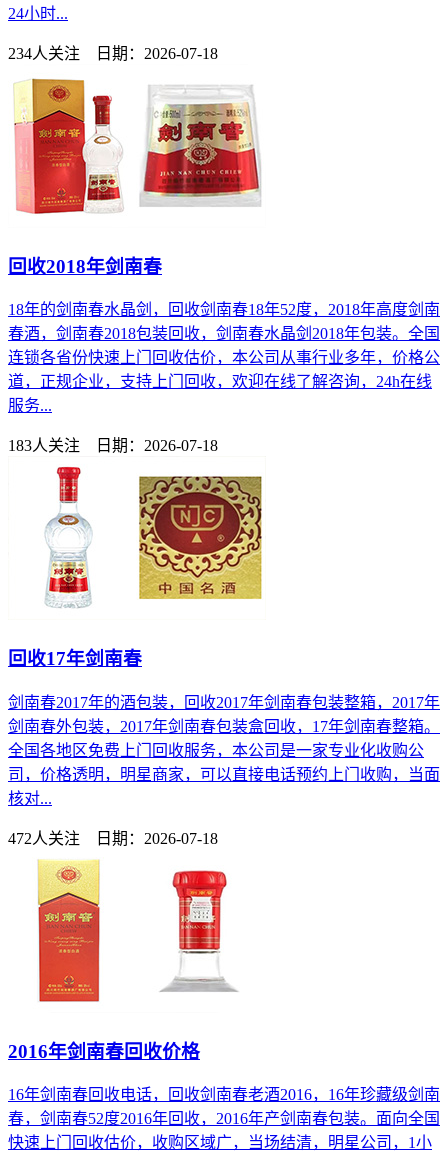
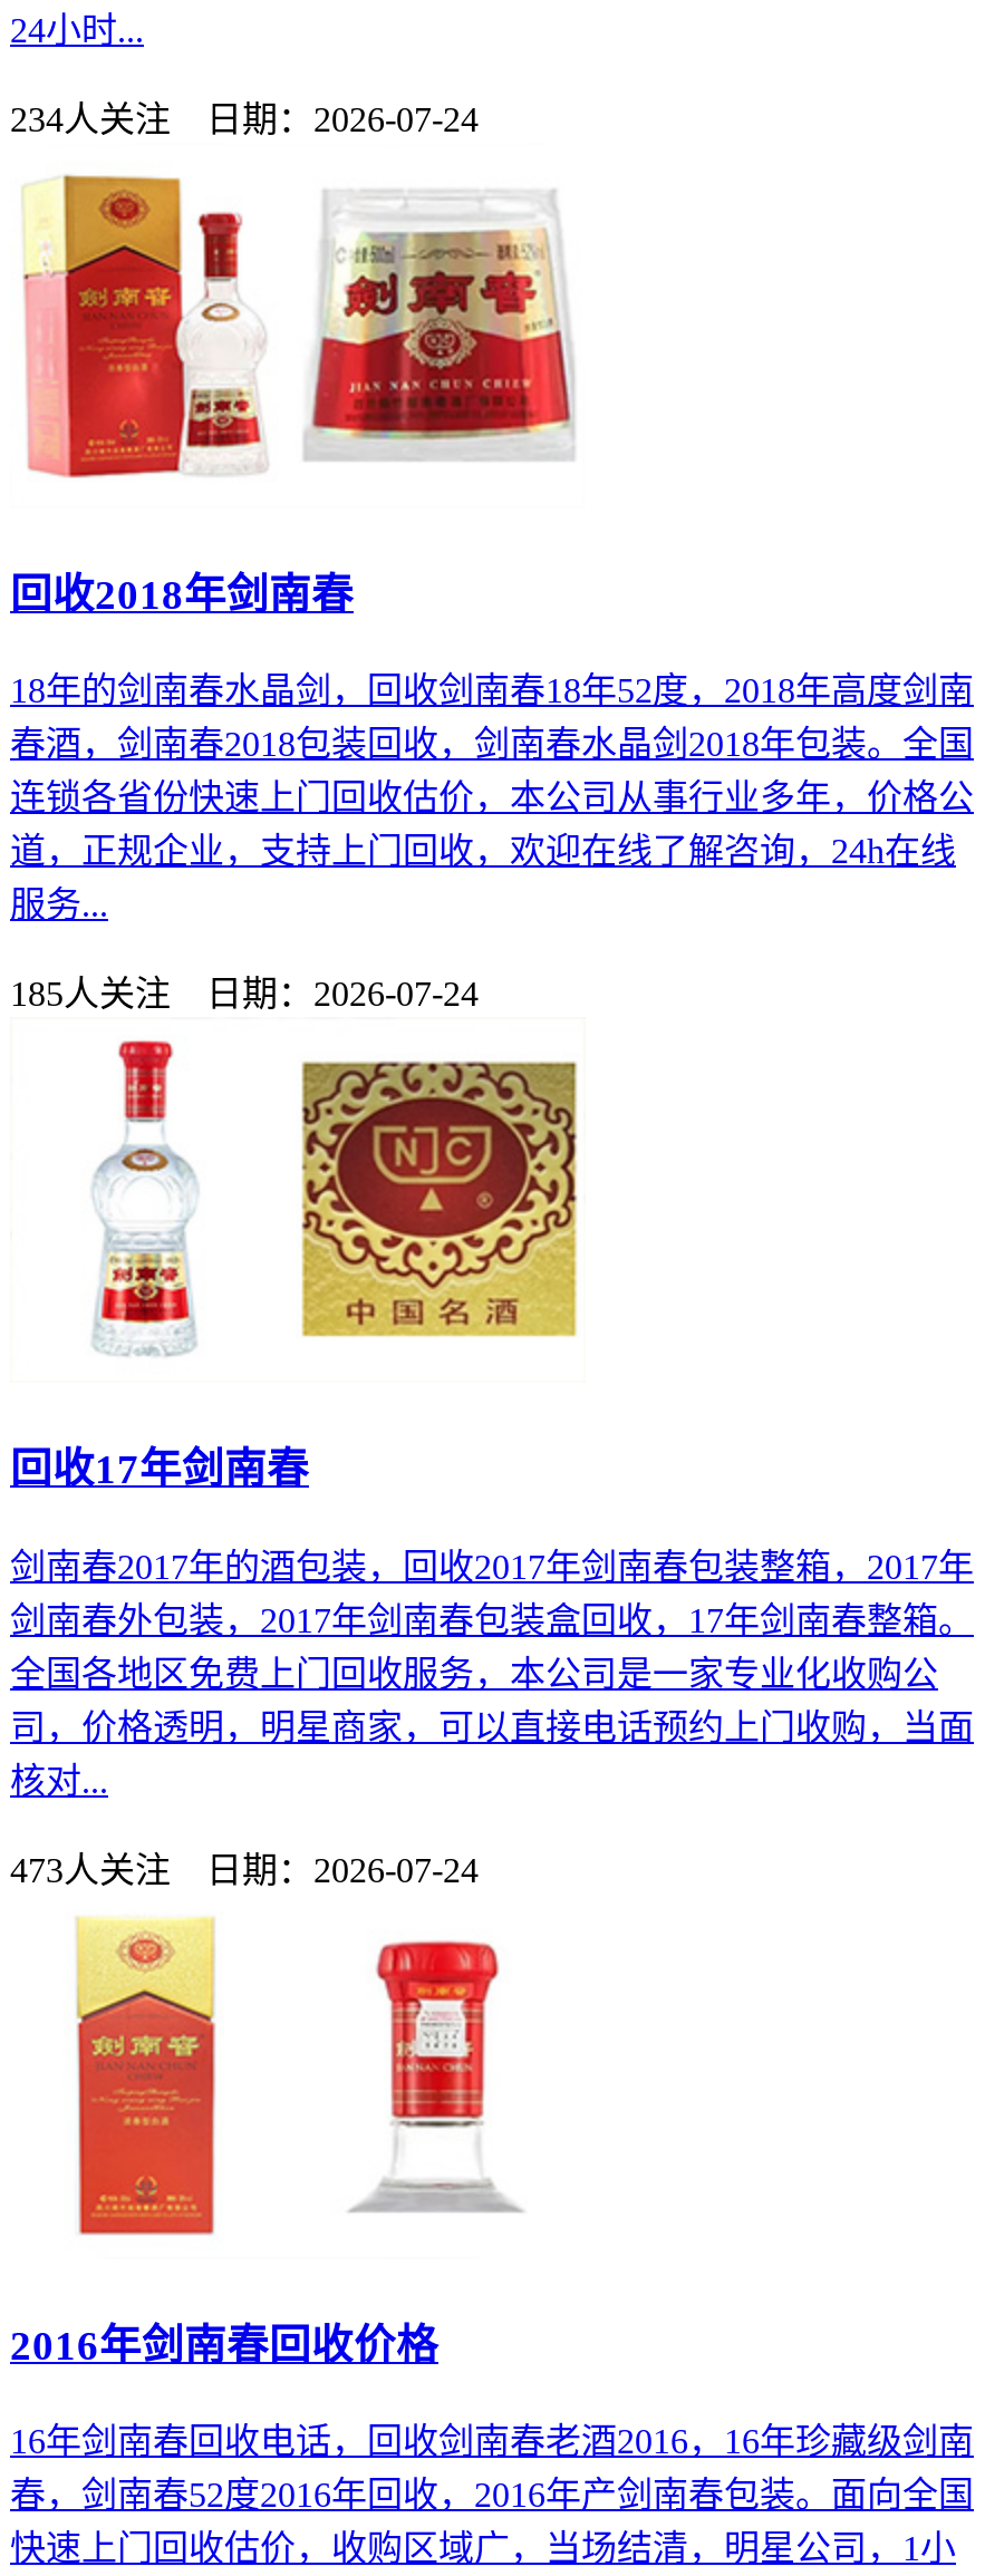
[8,45,218,62] 234人关注 日期：2026-07-18 -> [10,100,479,138] 234人关注 日期：2026-07-24
[8,437,218,454] 183人关注 日期：2026-07-18 -> [10,976,479,1013] 185人关注 日期：2026-07-24
[8,830,218,847] 472人关注 日期：2026-07-18 -> [10,1851,479,1889] 473人关注 日期：2026-07-24

